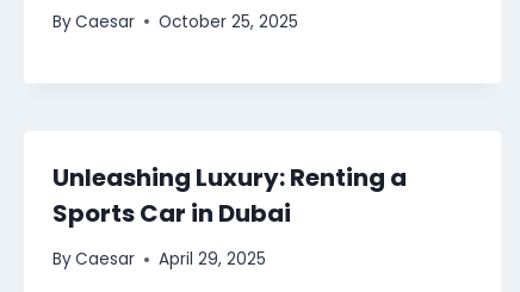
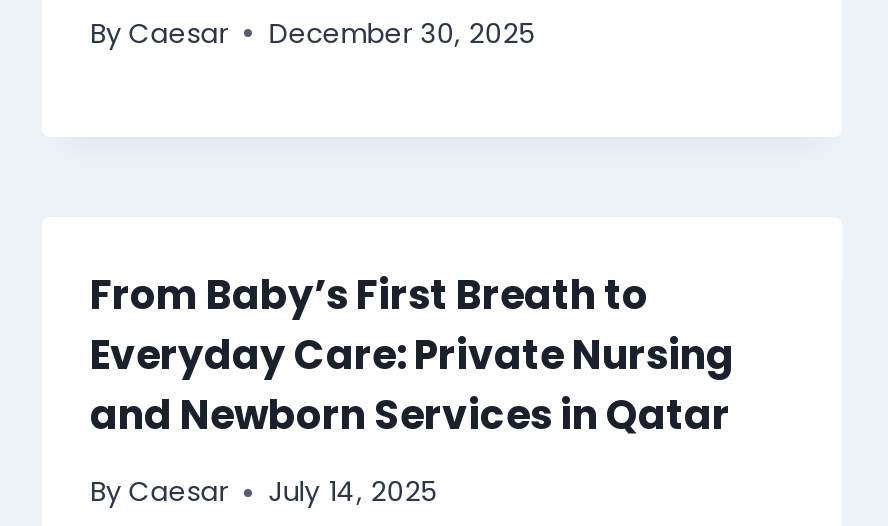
[52,10,298,33] By Caesar October 25, 2025 -> [90,14,534,52] By Caesar December 30, 2025
[52,161,407,230] Unleashing Luxury: Renting a | Sports Car in Dubai -> [90,266,734,442] From Baby’s First Breath to | Everyday Care: Private Nursing | and Newborn Services in Qatar
[52,248,266,271] By Caesar April 29, 2025 -> [90,474,436,512] By Caesar July 14, 2025

